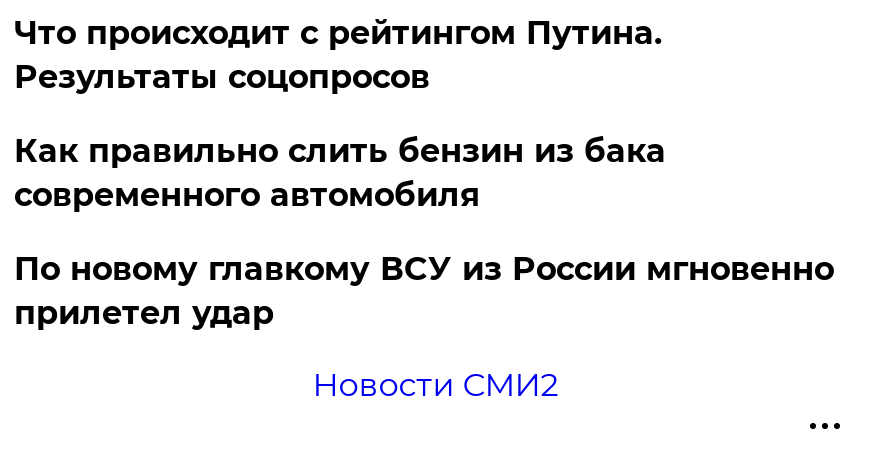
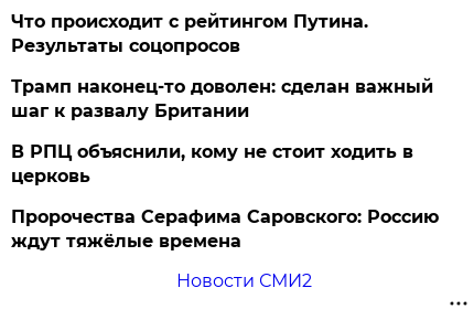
[14,132,834,332] Как правильно слить бензин из бака | современного автомобиля | По новому главкому ВСУ из России мгновенно | прилетел удар -> [11,76,439,251] Трамп наконец-то доволен: сделан важный | шаг к развалу Британии | В РПЦ объяснили, кому не стоит ходить в | церковь | Пророчества Серафима Саровского: Россию | ждут тяжёлые времена

